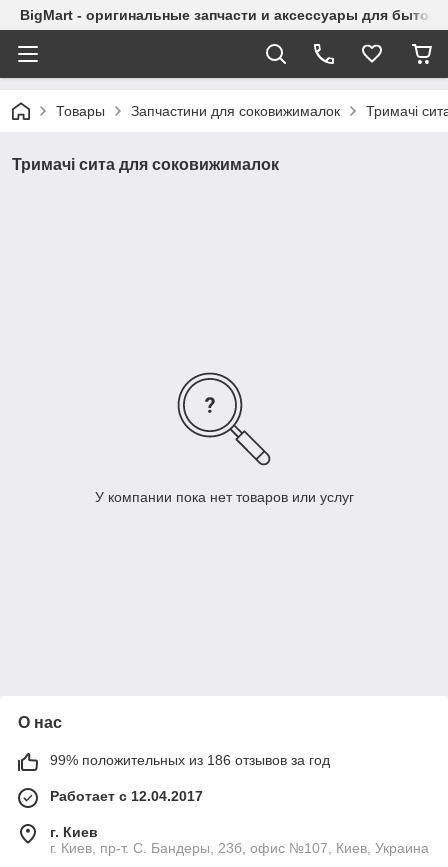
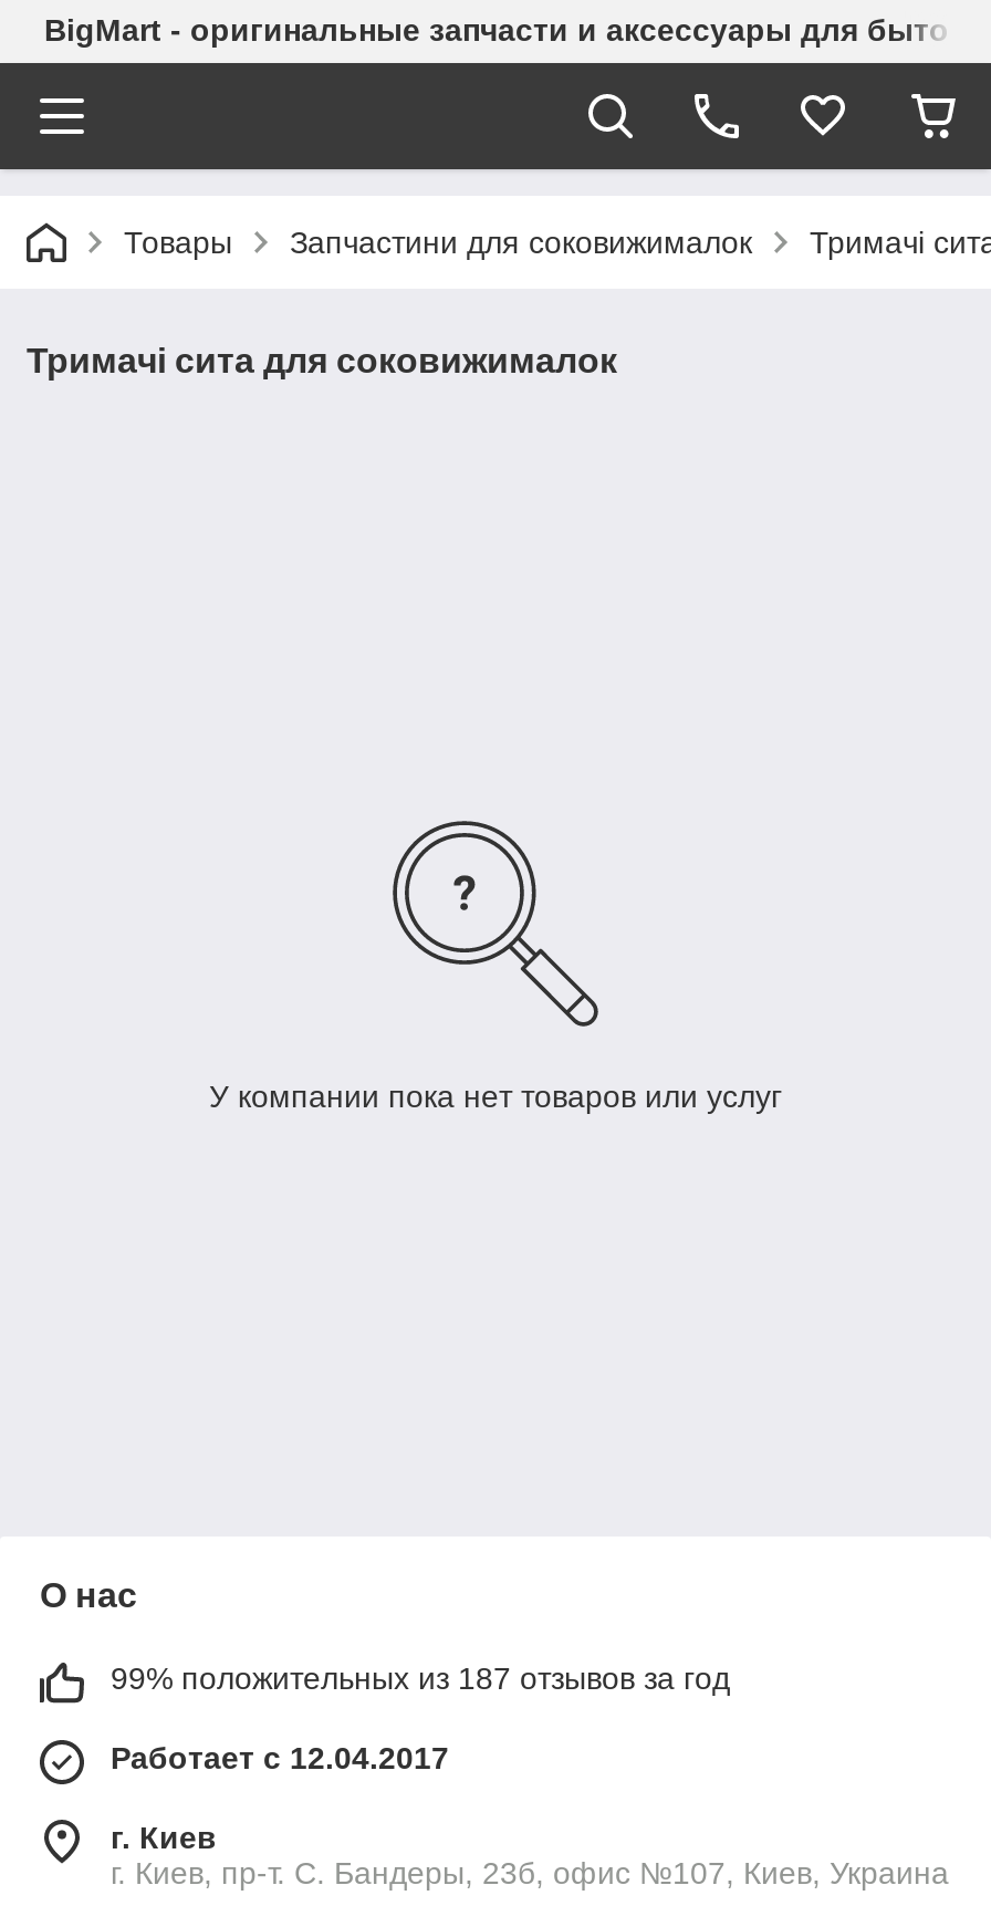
[50,752,330,768] 99% положительных из 186 отзывов за год -> [111,1662,730,1697] 99% положительных из 187 отзывов за год

